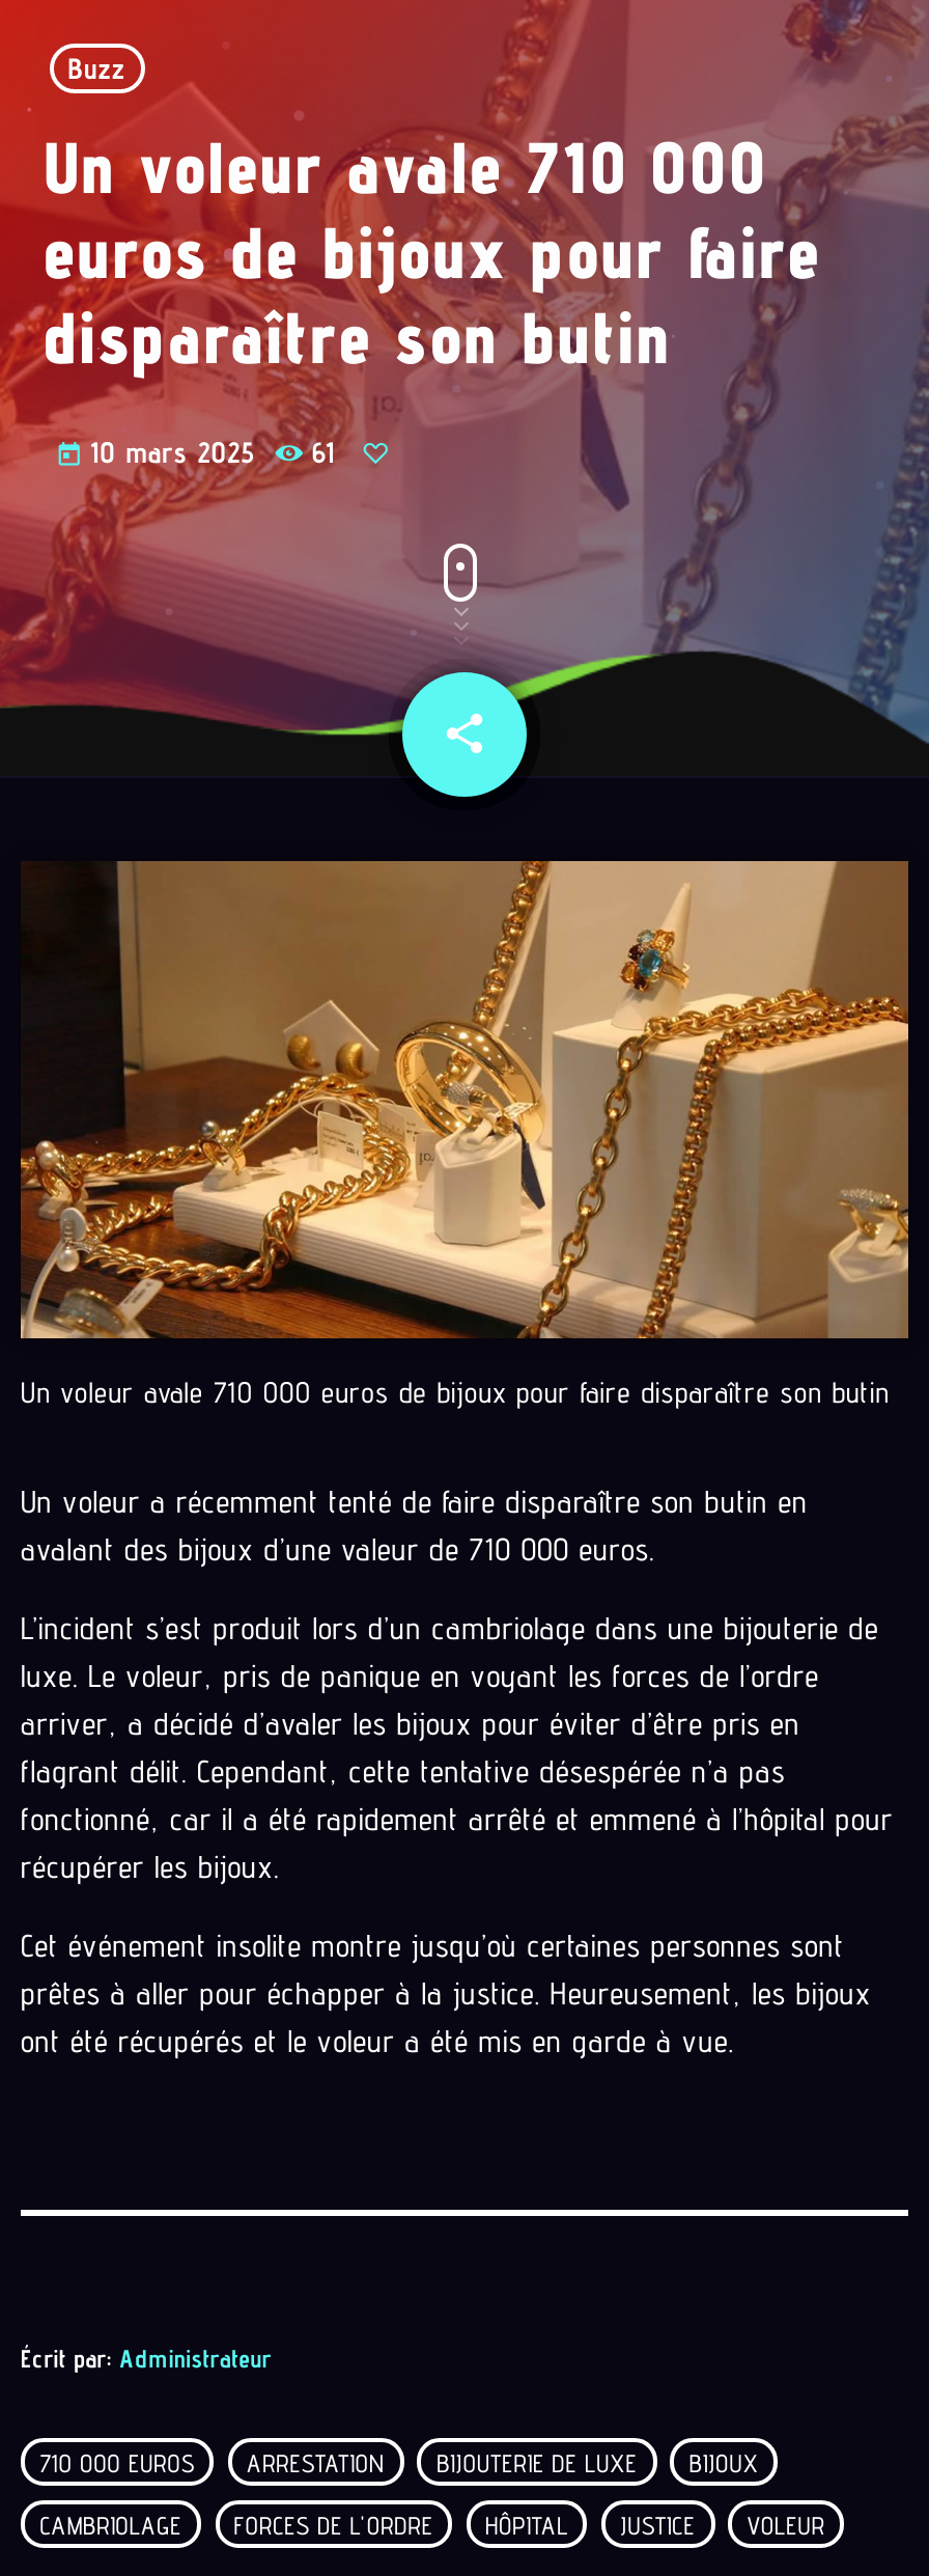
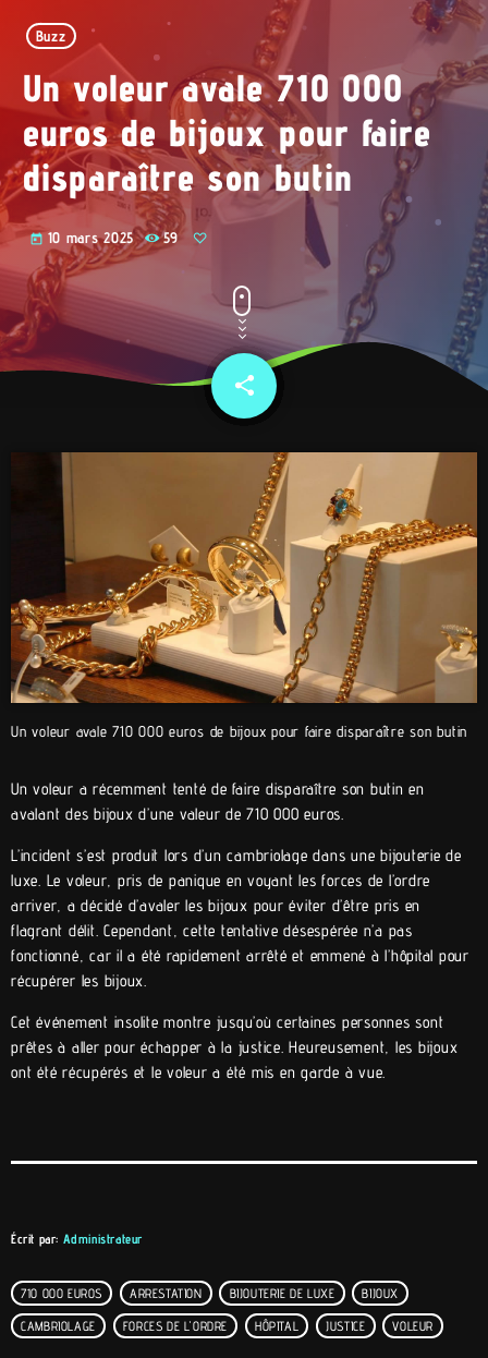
[312,435,345,469] 61 -> [164,229,184,246] 59

